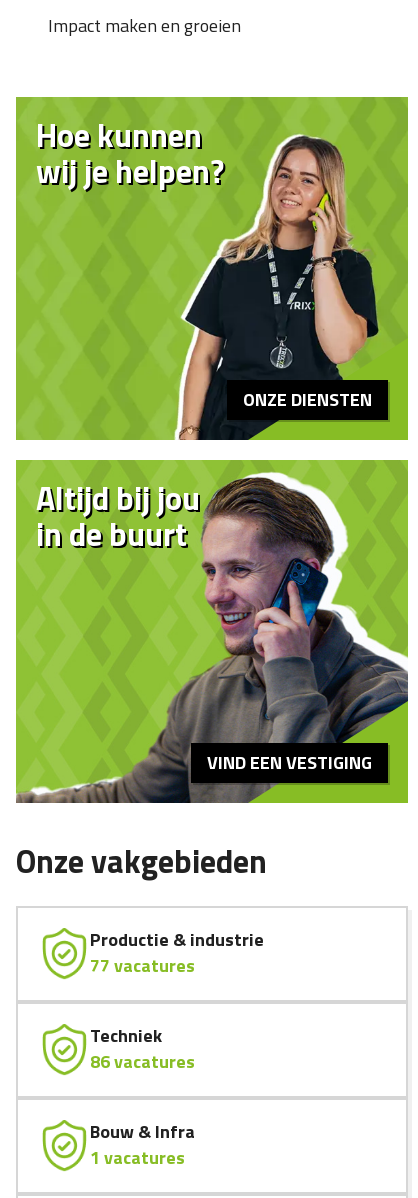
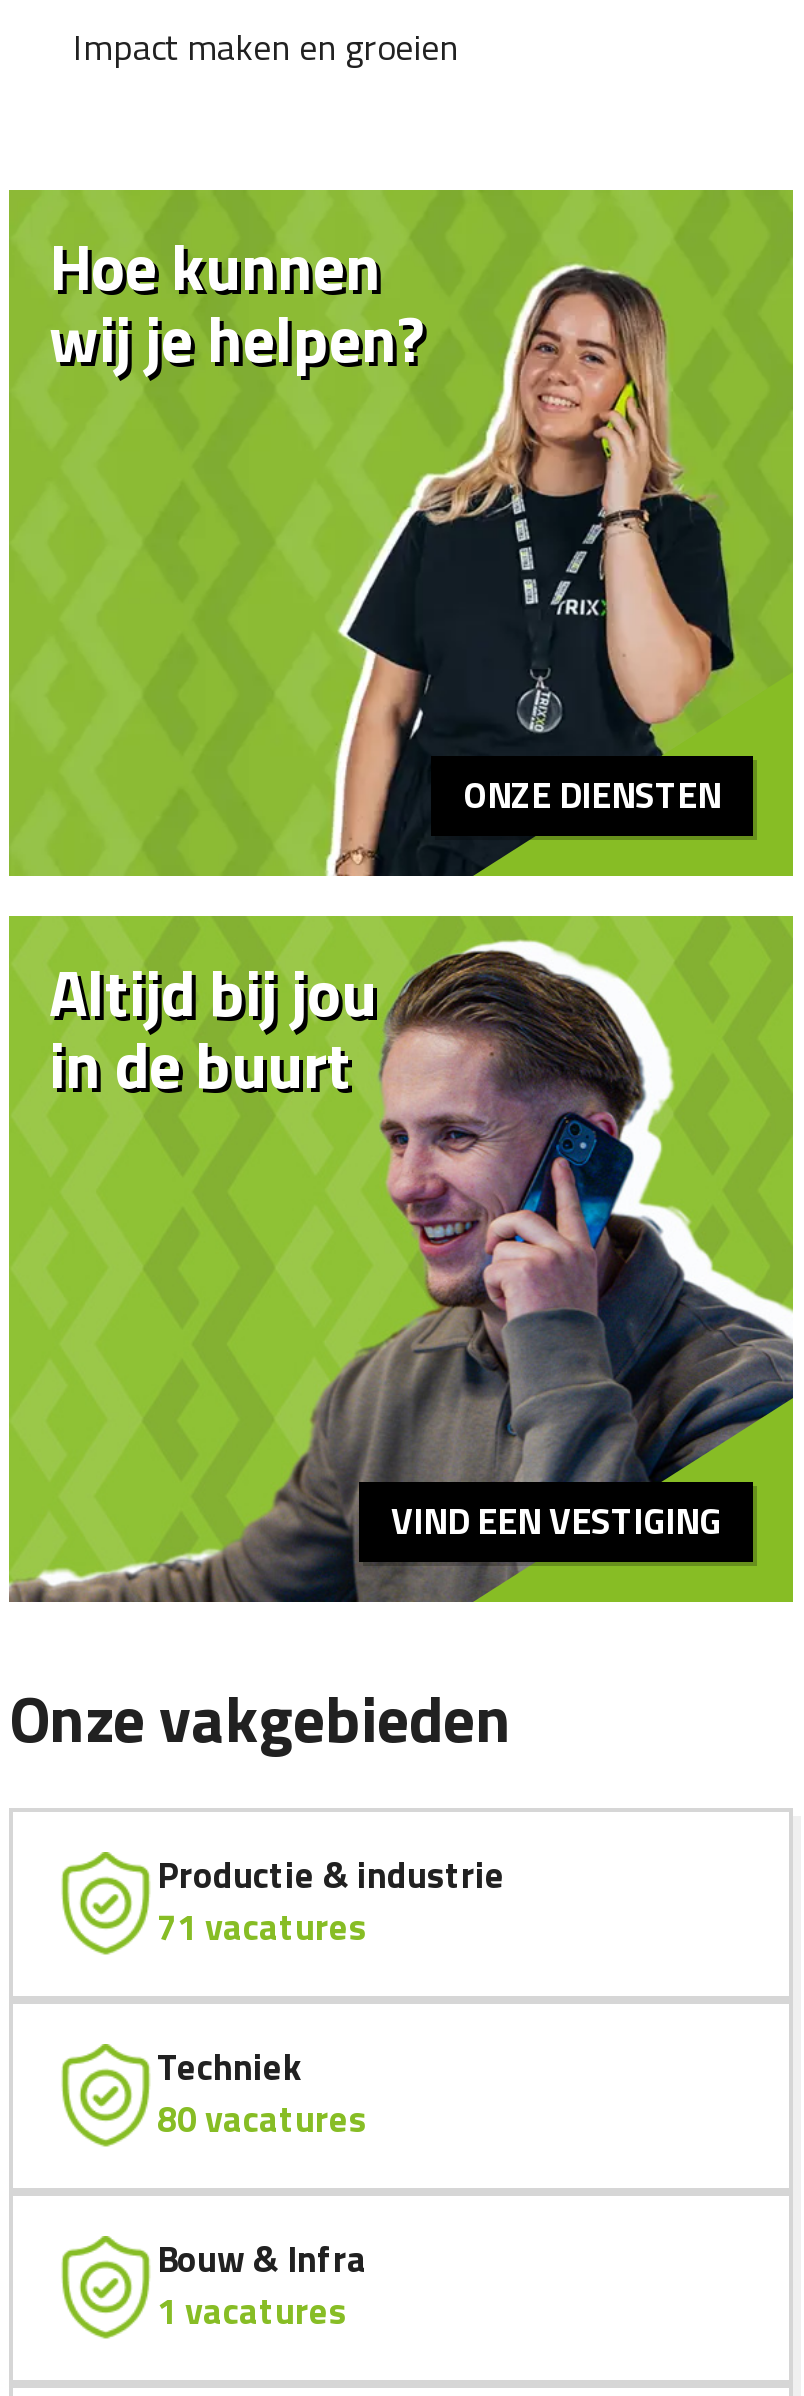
[90,952,195,979] 77 vacatures -> [157,1900,367,1954] 71 vacatures
[90,1048,195,1075] 86 vacatures -> [157,2092,367,2146] 80 vacatures

